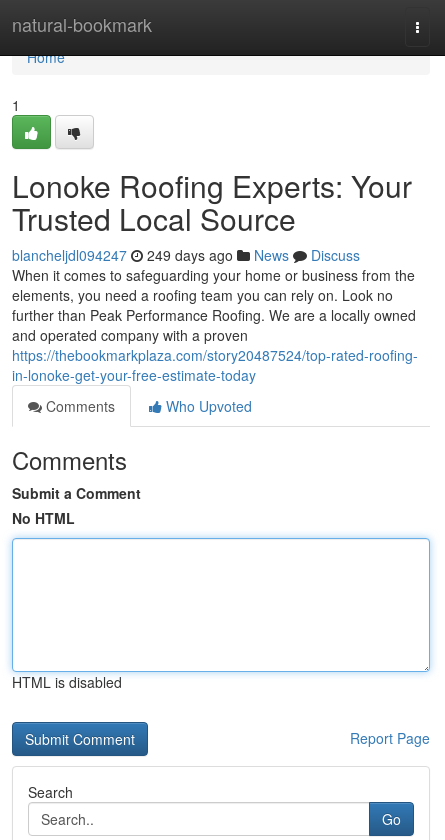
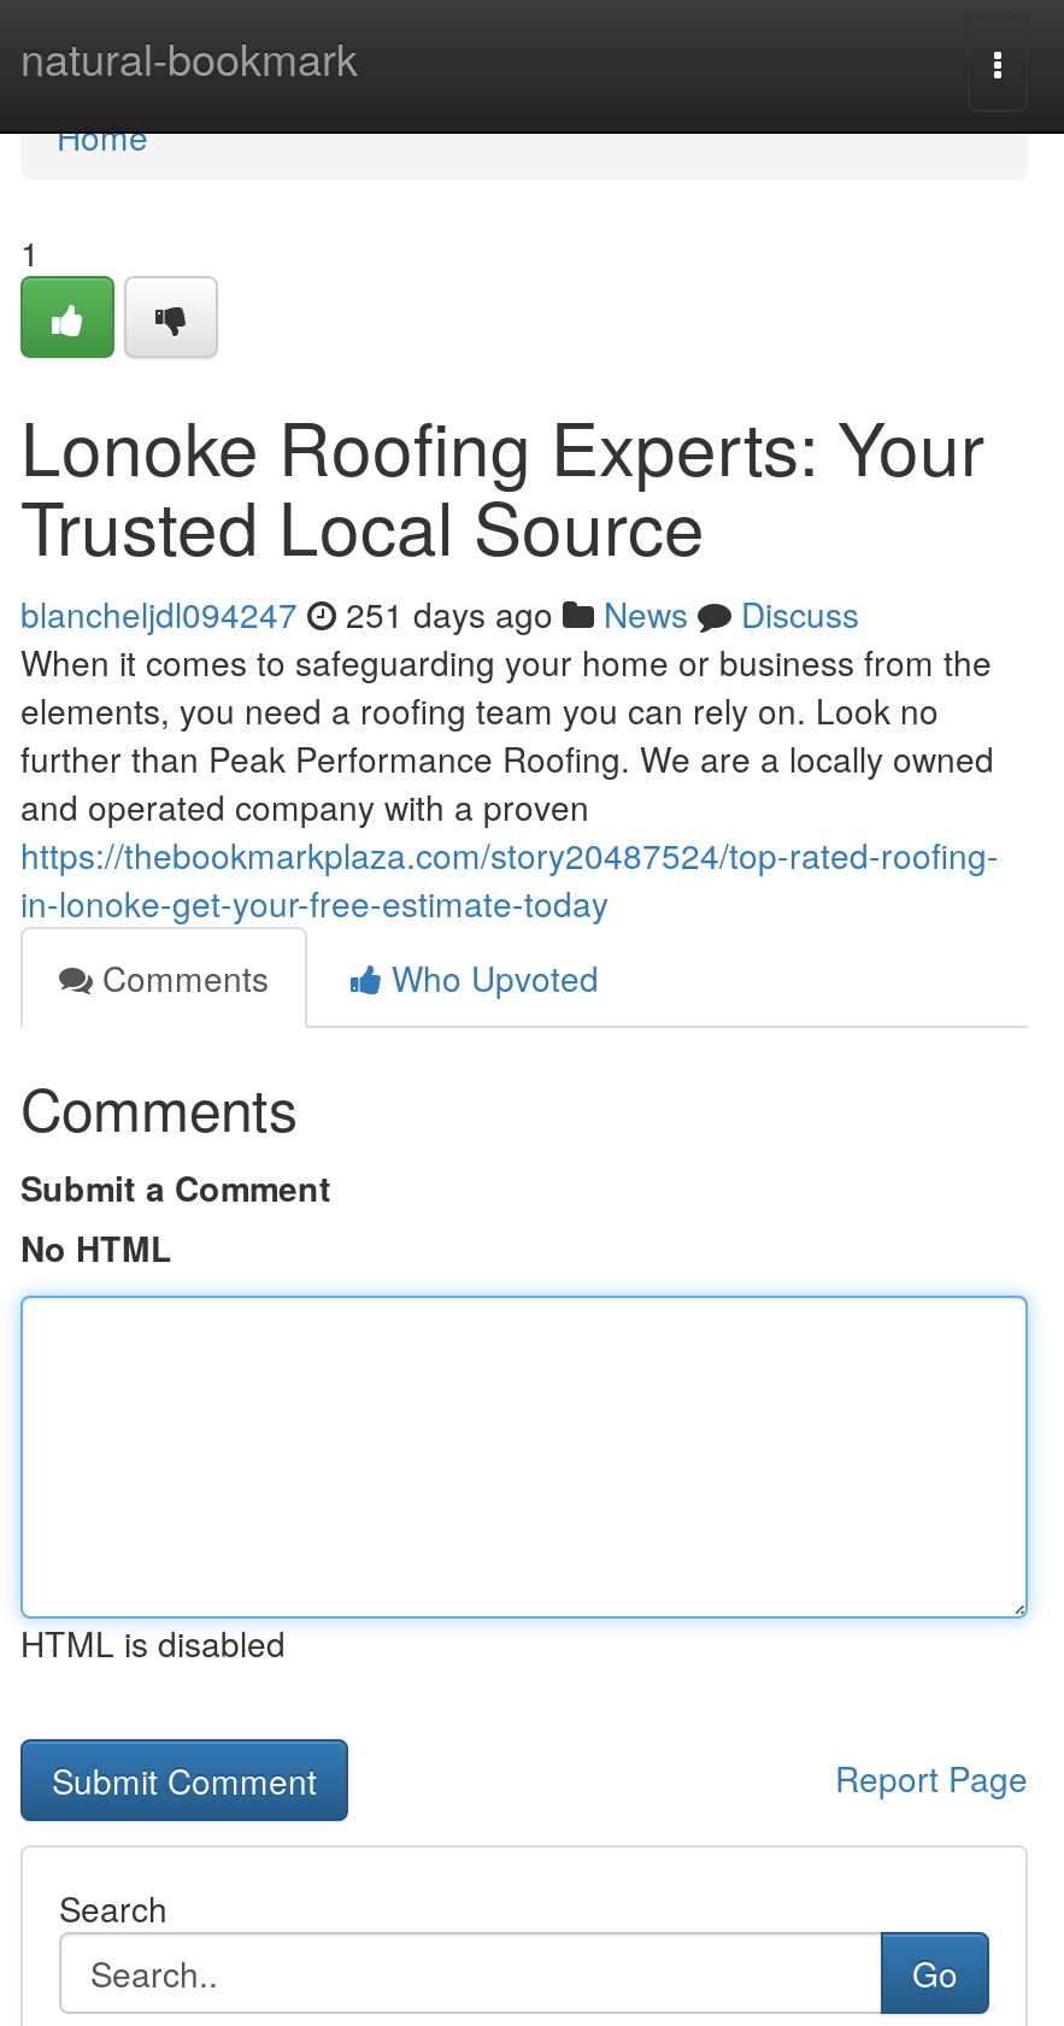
[12,245,360,265] blancheljdl094247 249 days ago News Discuss -> [20,589,859,638] blancheljdl094247 251 days ago News Discuss

